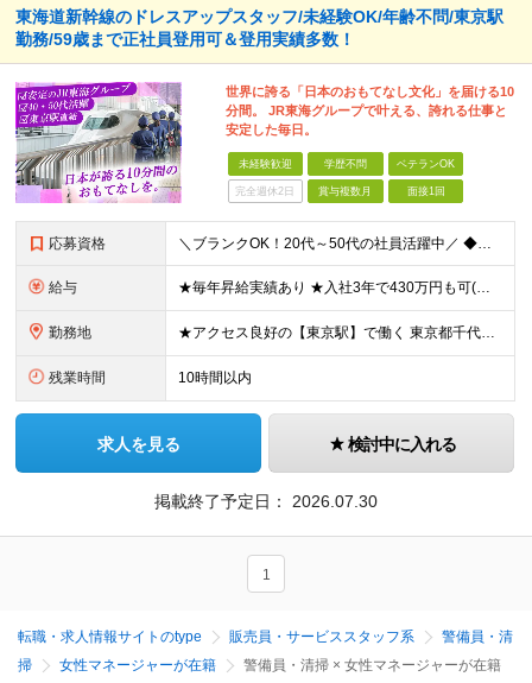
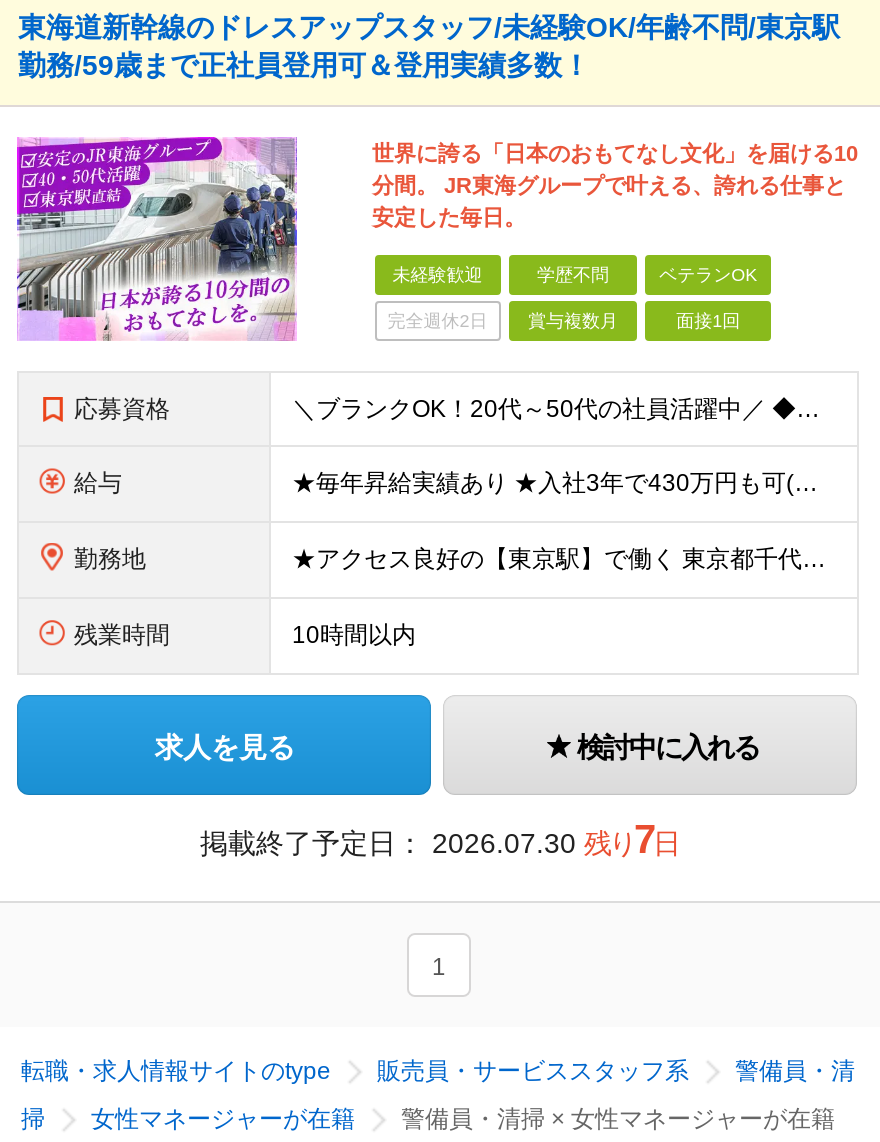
[154,492,378,511] 掲載終了予定日：2026.07.30 -> [200,817,678,861] 掲載終了予定日：2026.07.30 残り7日

